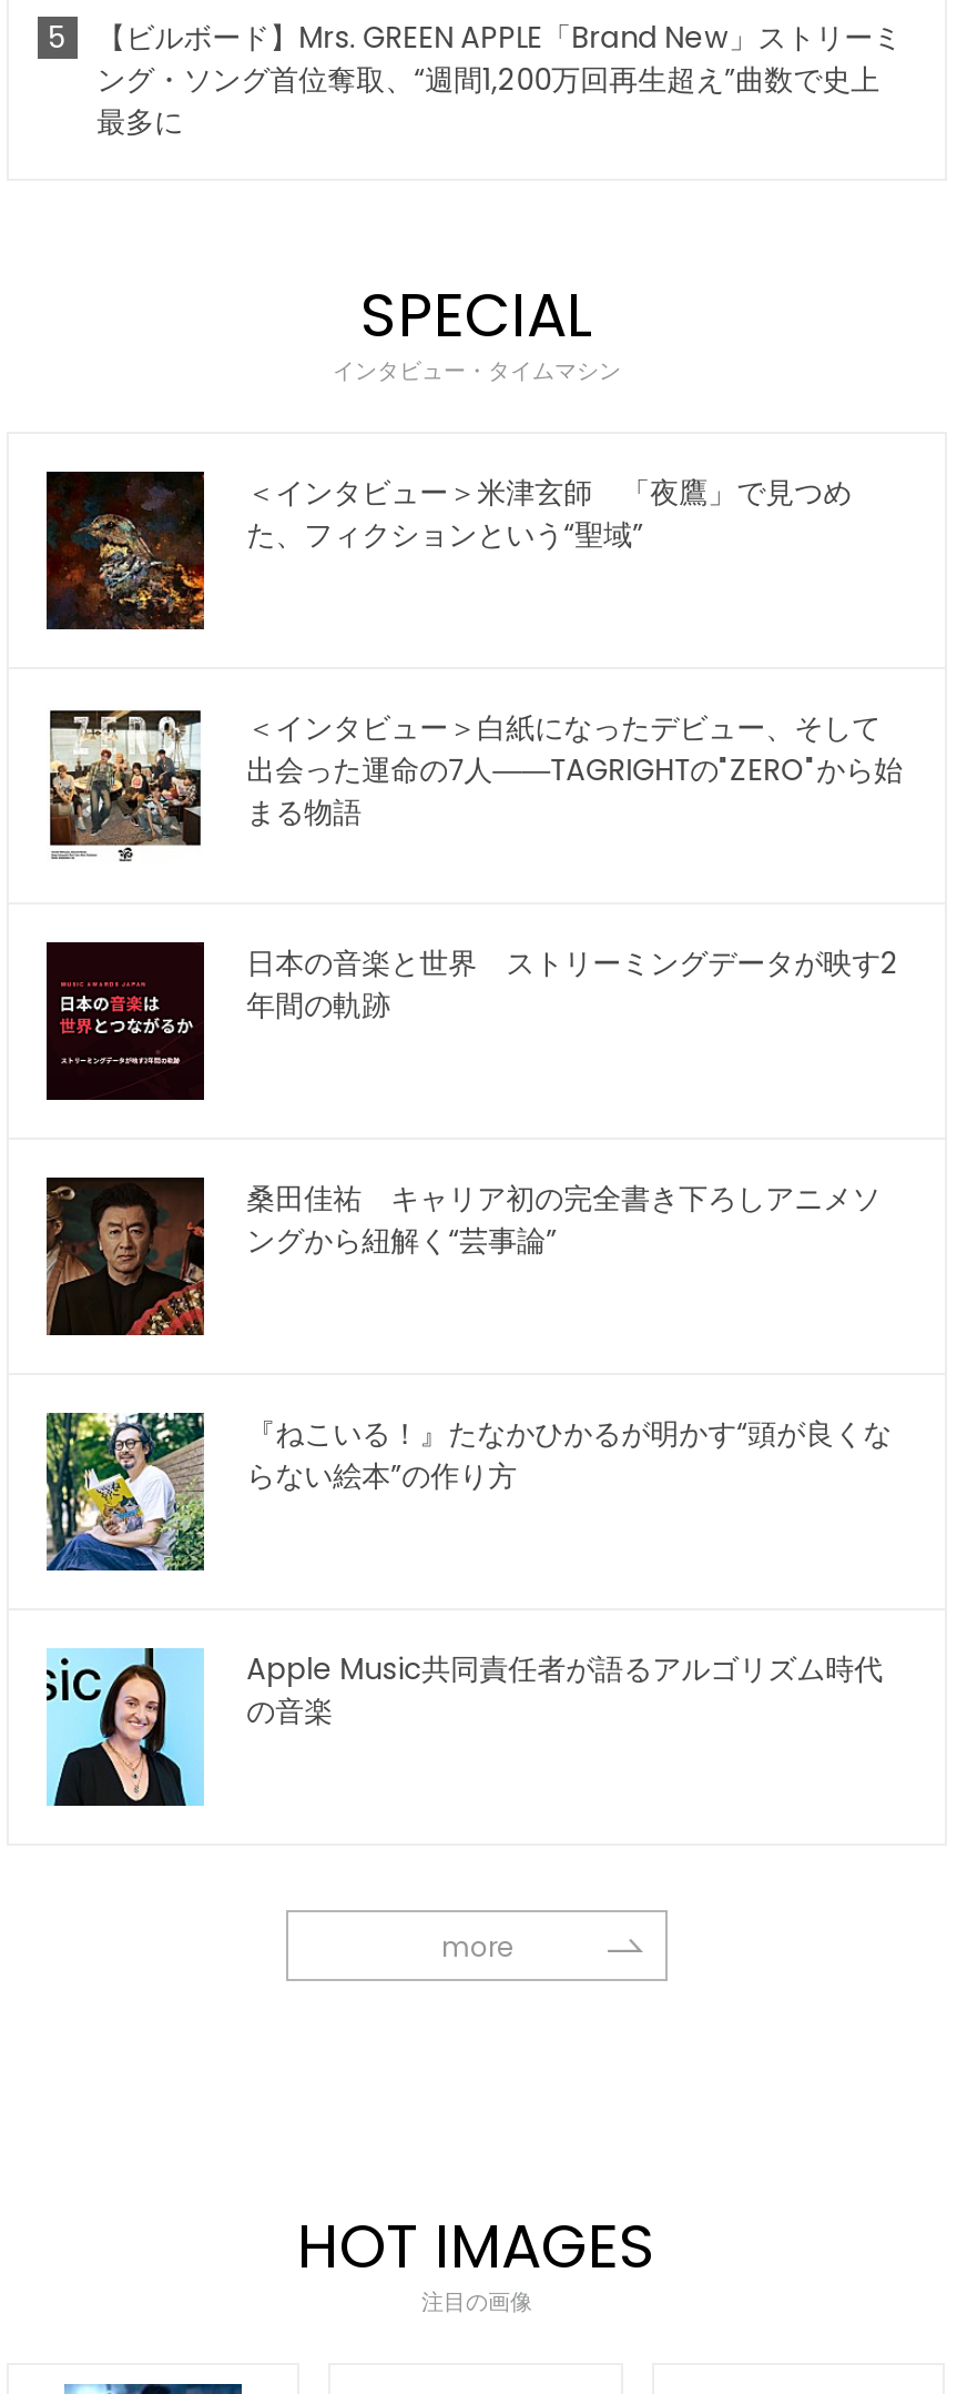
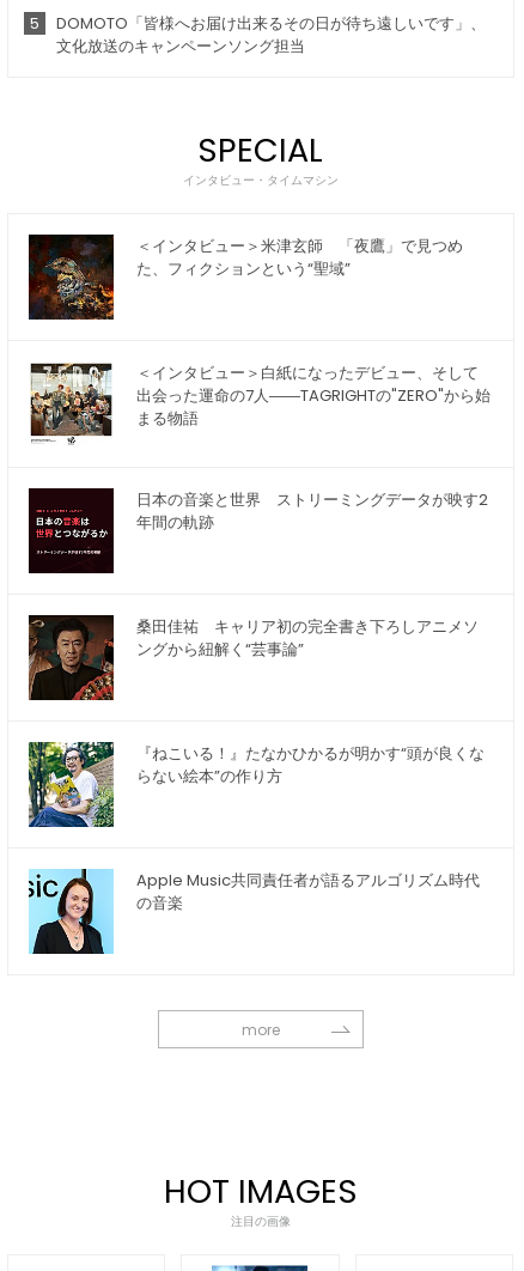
[97,17,902,144] 【ビルボード】Mrs. GREEN APPLE「Brand New」ストリーミ | ング・ソング首位奪取、“週間1,200万回再生超え”曲数で史上 | 最多に -> [56,12,485,58] DOMOTO「皆様へお届け出来るその日が待ち遠しいです」、 | 文化放送のキャンペーンソング担当

